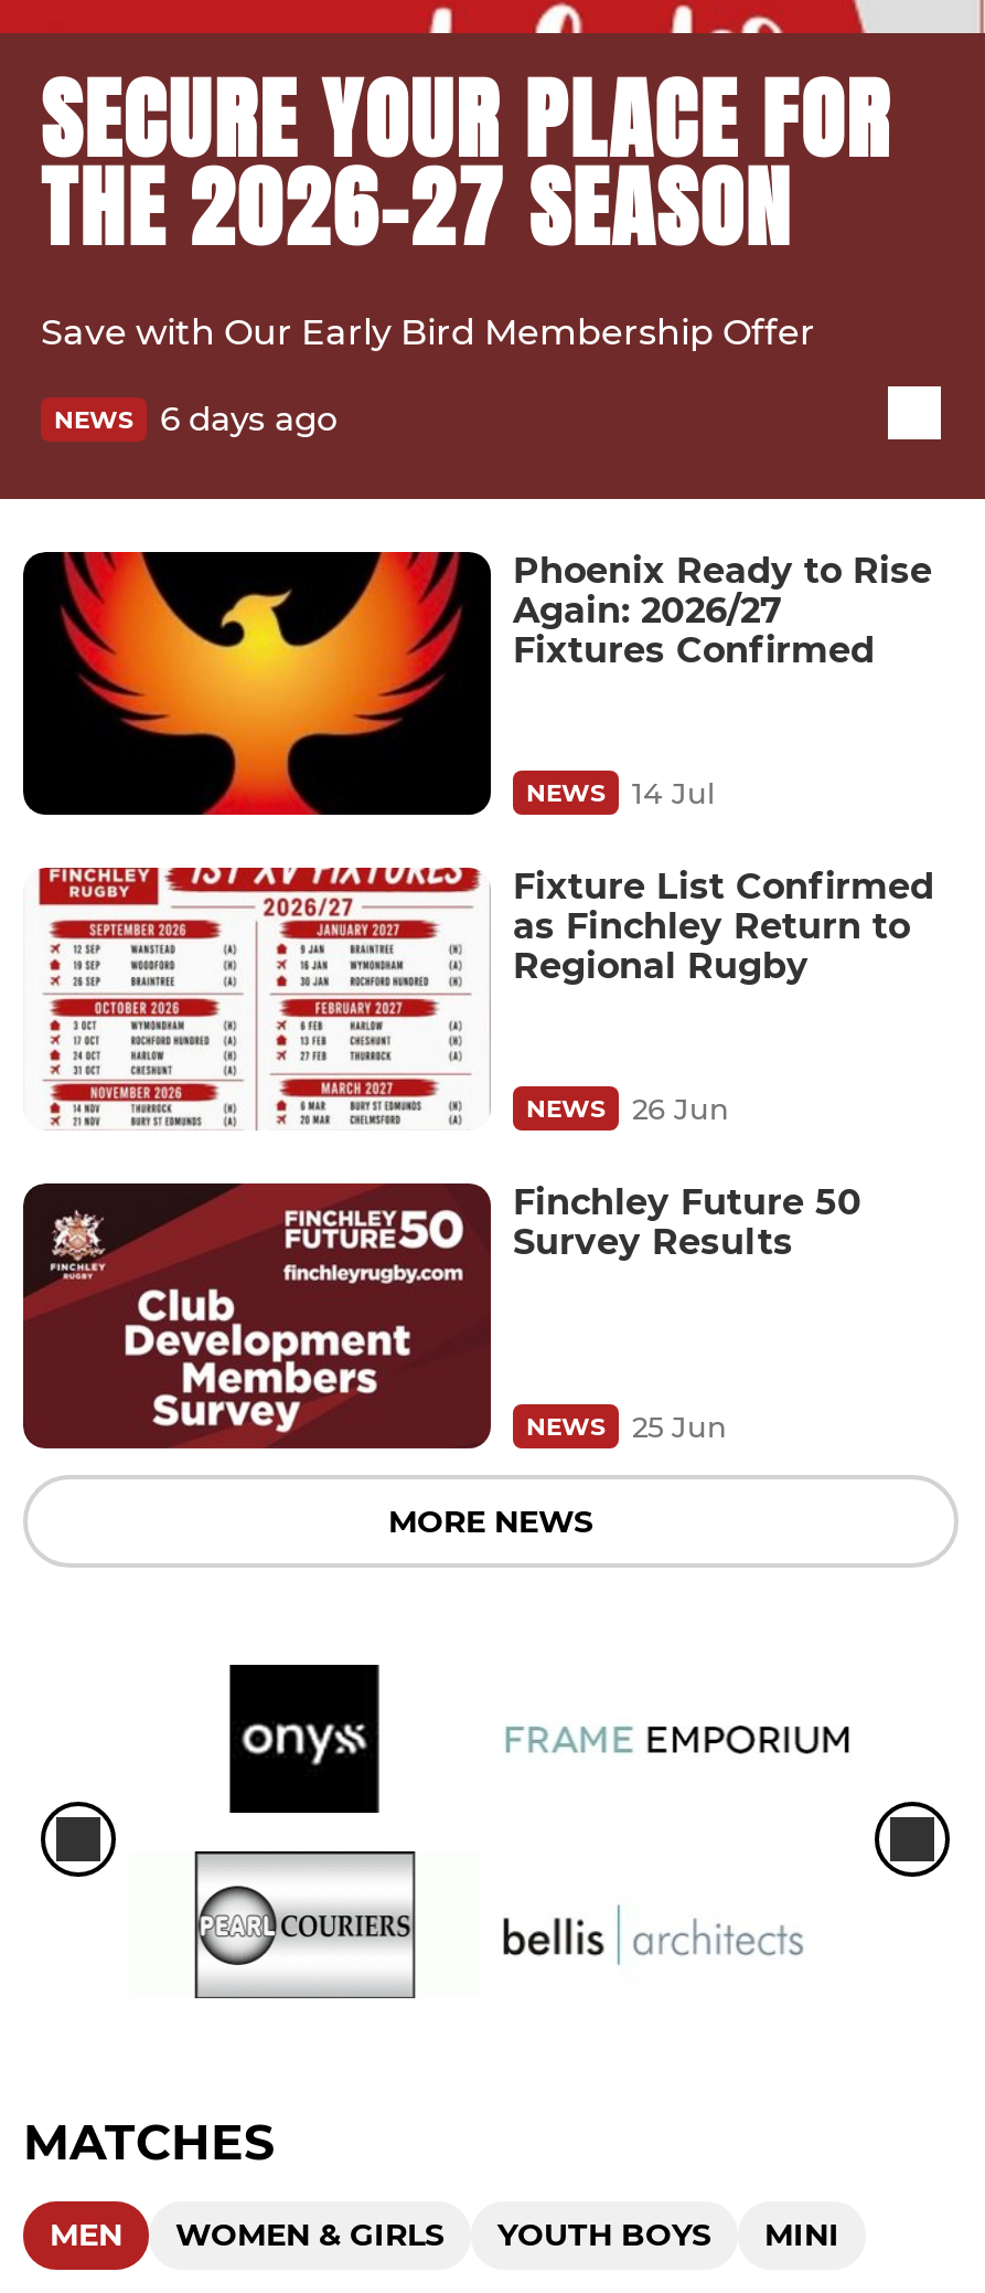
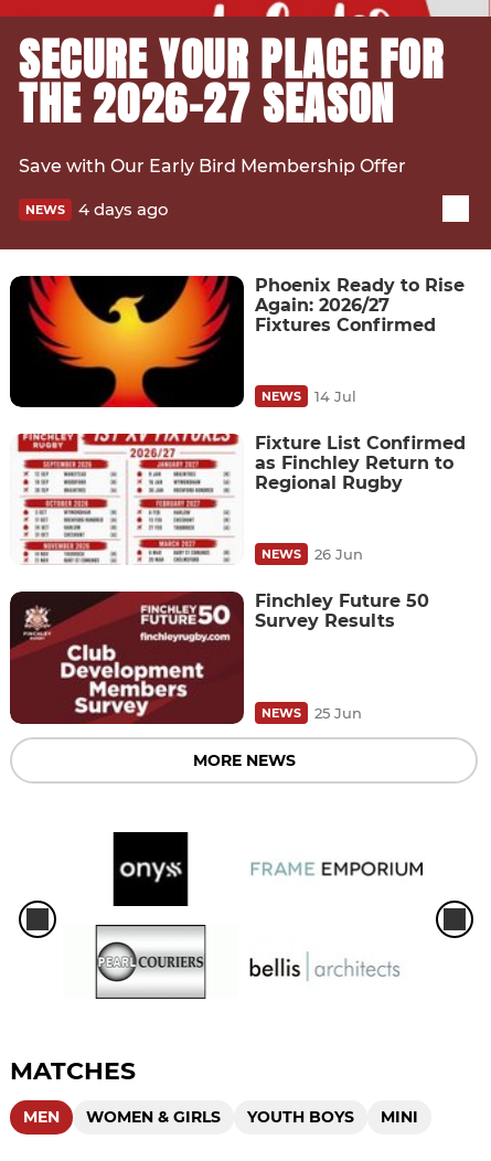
[54,398,339,440] NEWS 6 days ago -> [25,199,169,220] NEWS 4 days ago

